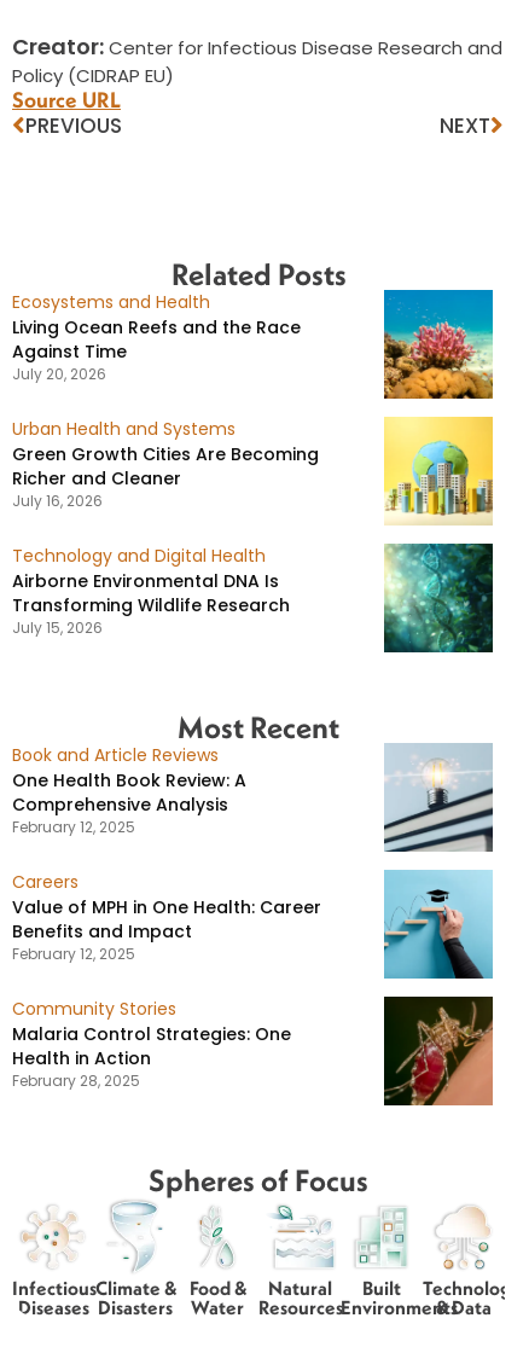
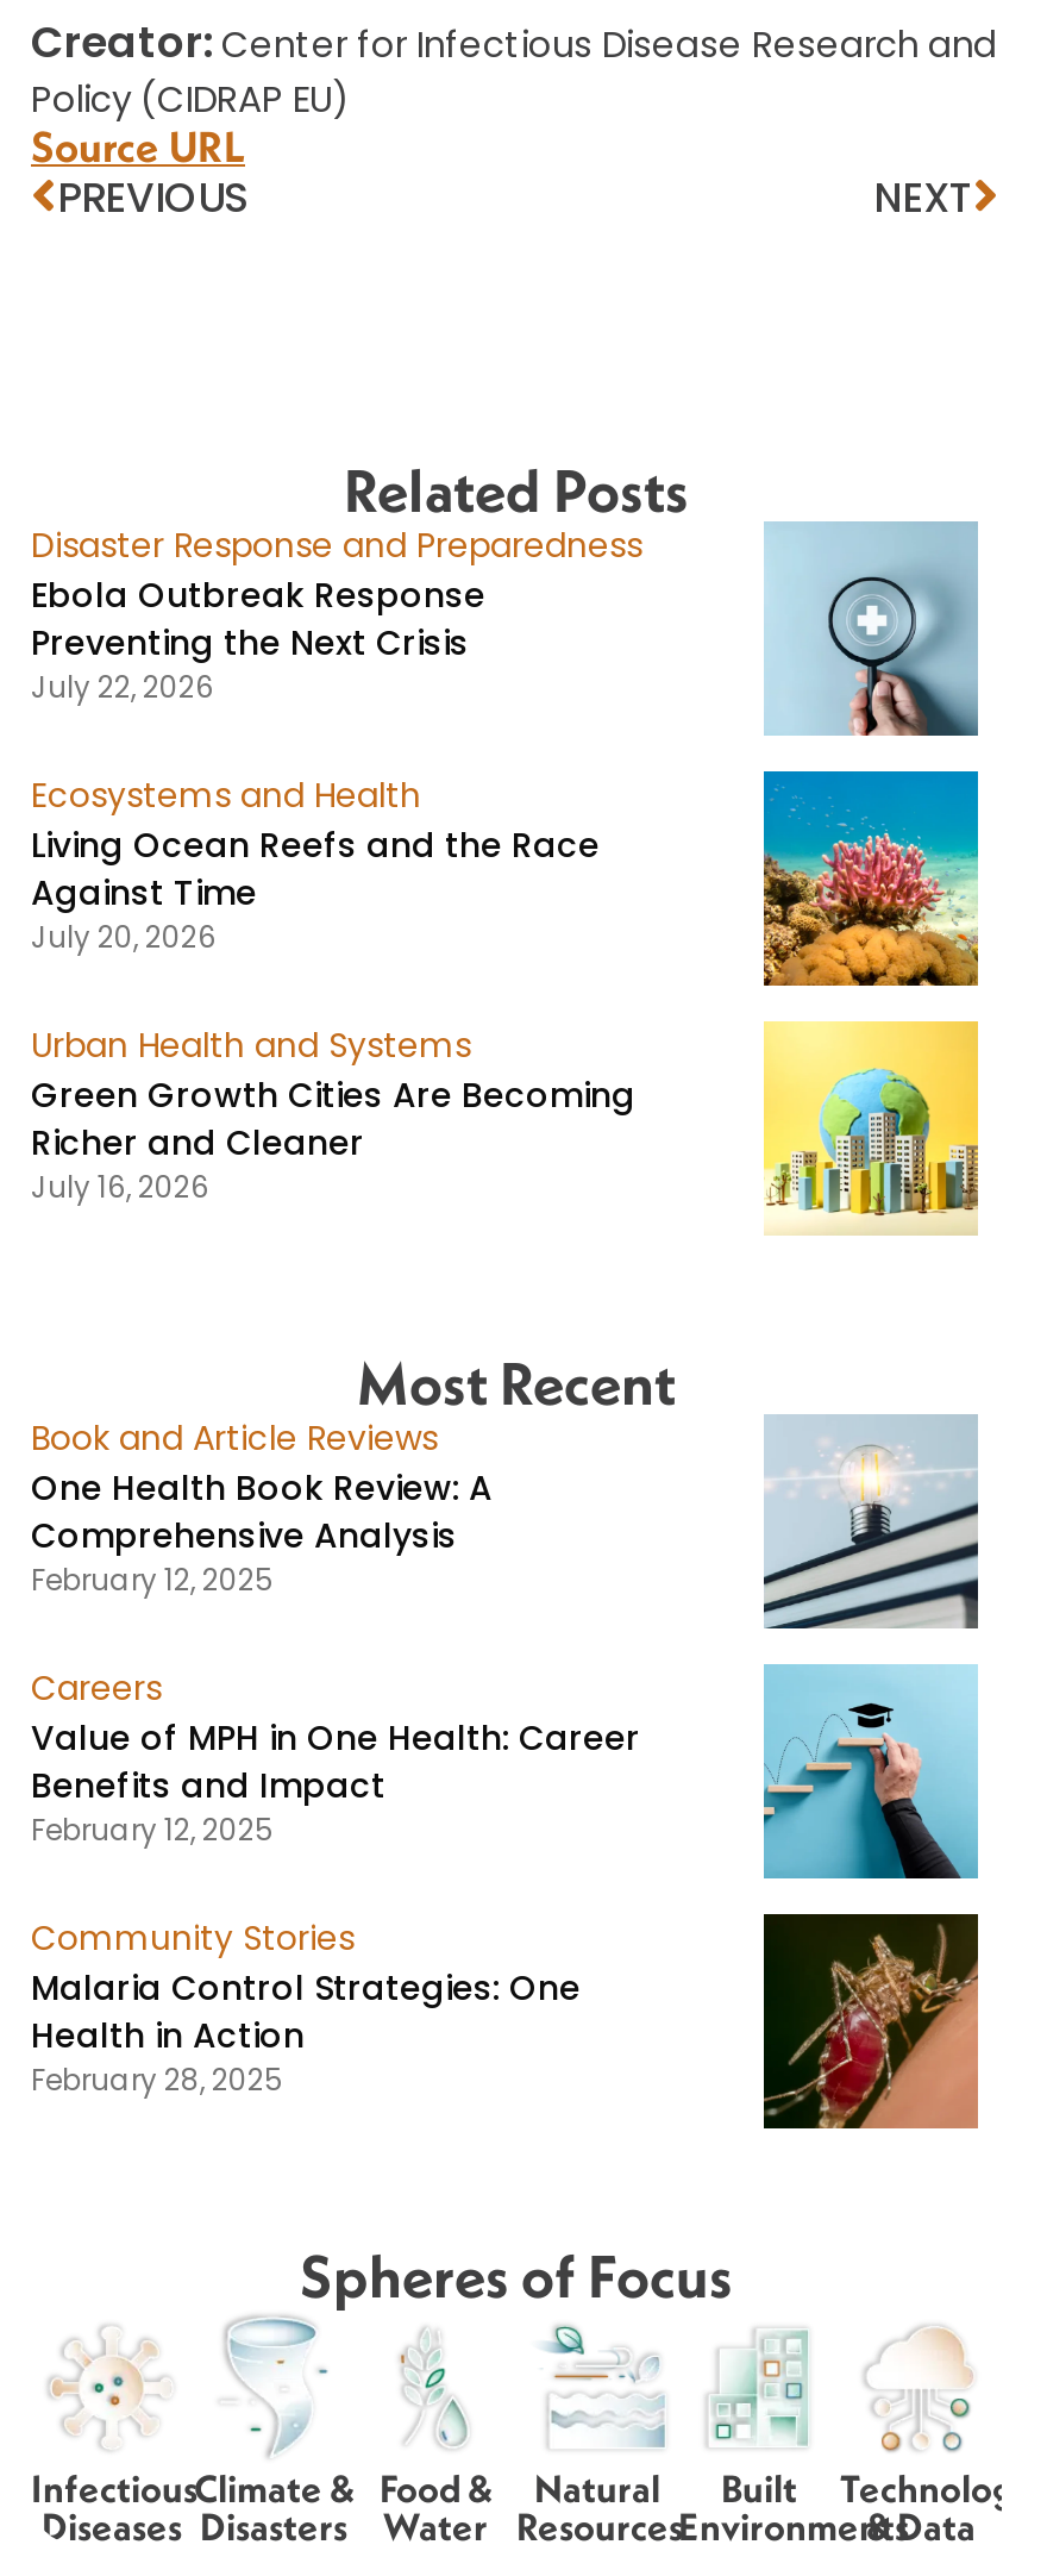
none -> [31,522,642,708] Disaster Response and Preparedness | Ebola Outbreak Response | Preventing the Next Crisis | July 22, 2026
moved [12,290,319,511] -> [31,772,635,1208]: Ecosystems and Health | Living Ocean Reefs and the Race | Against Time | July 20, 2026 | Urban Health and Systems | Green Growth Cities Are Becoming | Richer and Cleaner | July 16, 2026
none -> [764,524,980,738] [image]
[12,544,290,638] Technology and Digital Health | Airborne Environmental DNA Is | Transforming Wildlife Research | July 15, 2026 -> none
[383,542,494,654] [image] -> none

